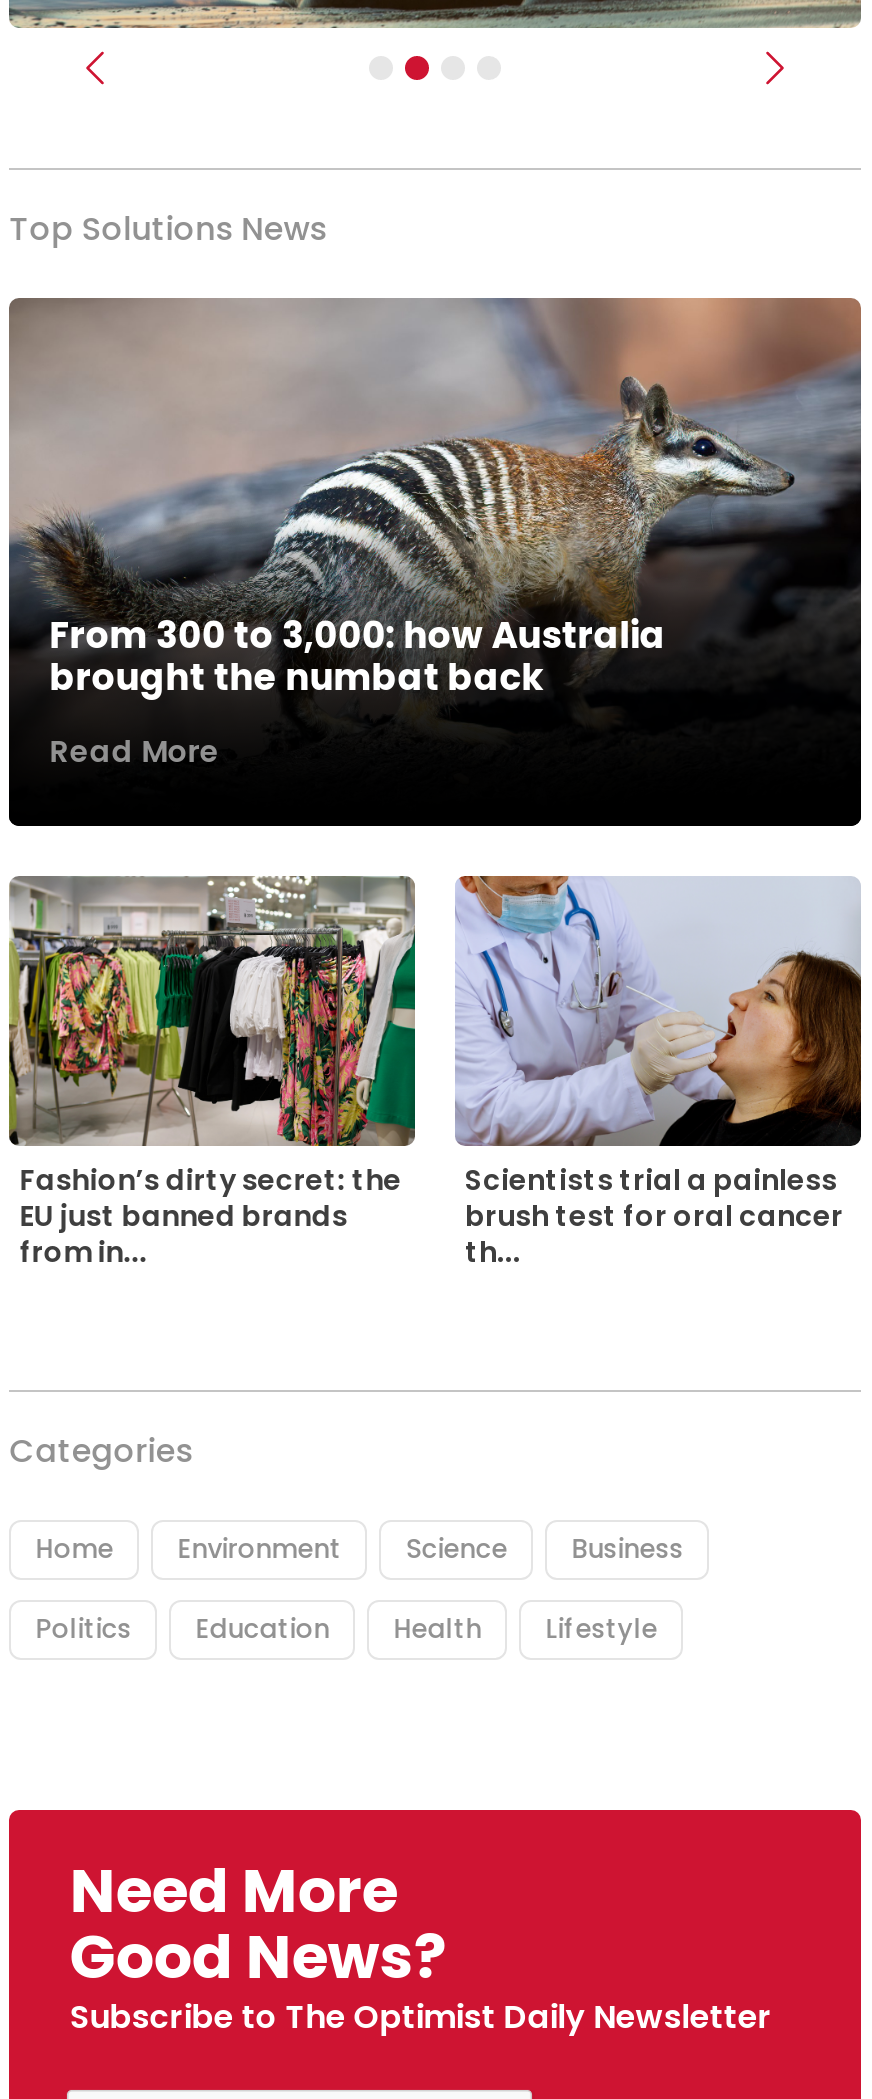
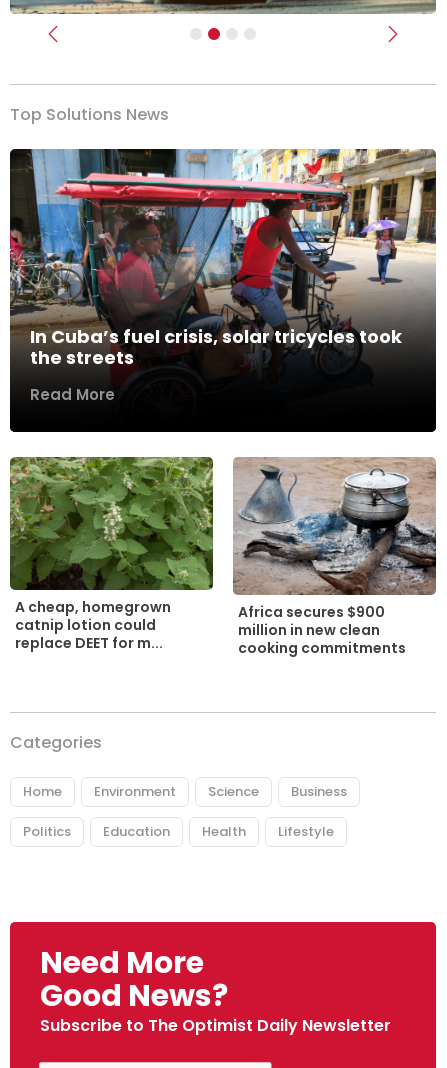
[9,296,863,701] [image] | From 300 to 3,000: how Australia | brought the numbat back -> [9,148,436,370] [image] | In Cuba’s fuel crisis, solar tricycles took | the streets
[9,876,417,1271] [image] | Fashion’s dirty secret: the | EU just banned brands | from in... -> [10,457,214,653] [image] | A cheap, homegrown | catnip lotion could | replace DEET for m...
[455,876,863,1271] [image] | Scientists trial a painless | brush test for oral cancer | th... -> [233,457,437,658] [image] | Africa secures $900 | million in new clean | cooking commitments

